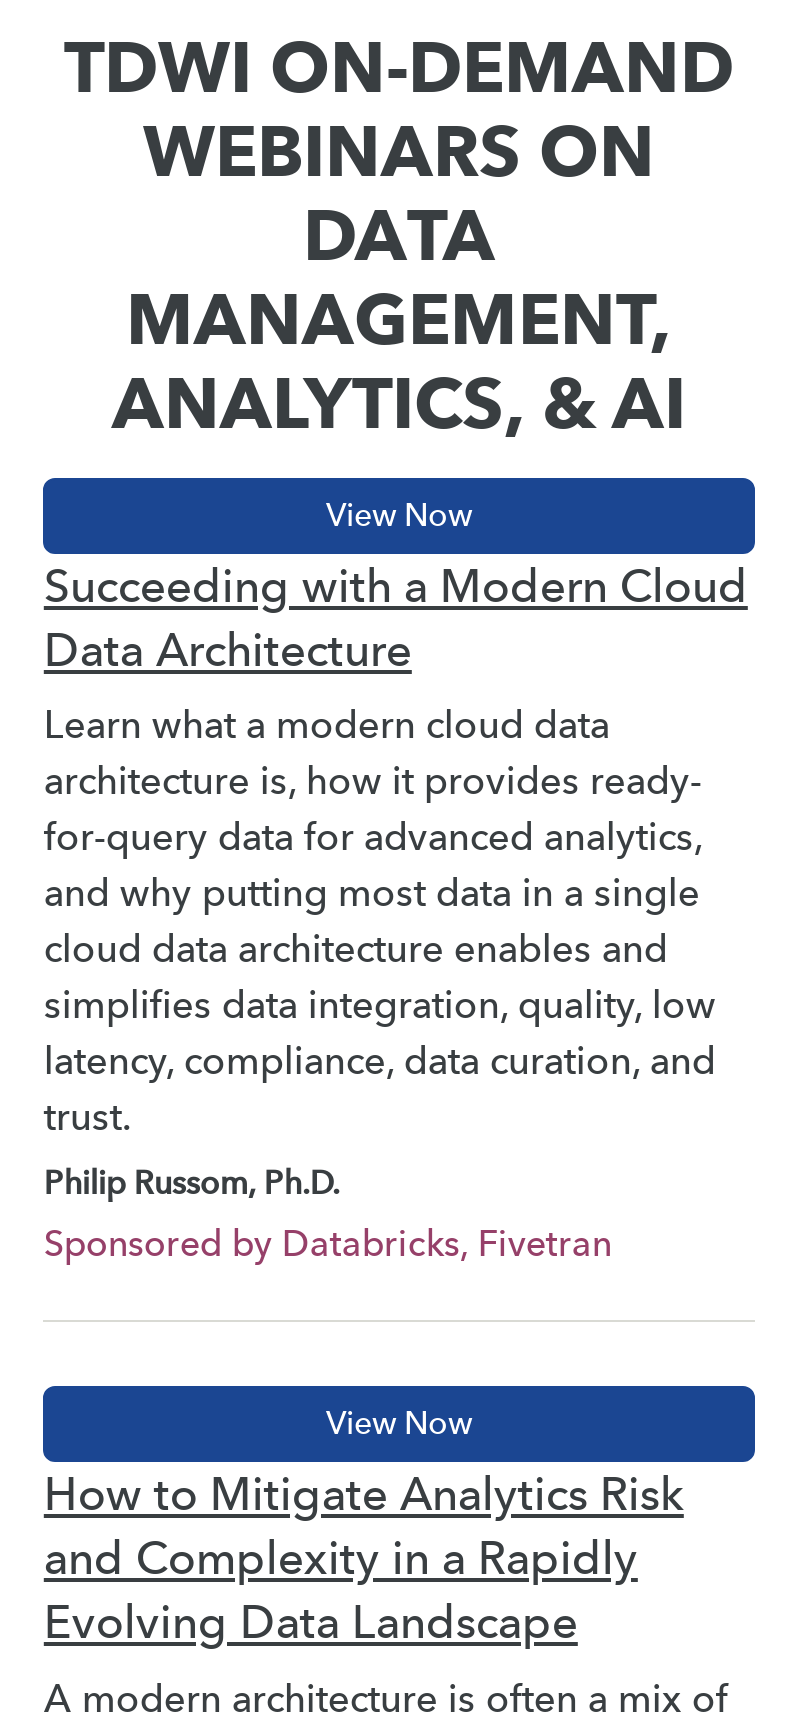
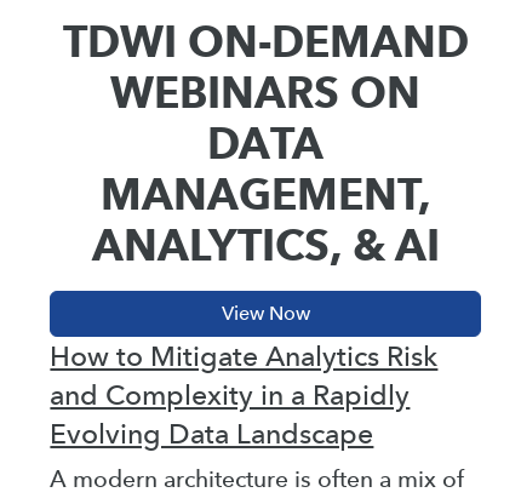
[44,557,748,1266] Succeeding with a Modern Cloud | Data Architecture | Learn what a modern cloud data | architecture is, how it provides ready- | for-query data for advanced analytics, | and why putting most data in a single | cloud data architecture enables and | simplifies data integration, quality, low | latency, compliance, data curation, and | trust. | Philip Russom, Ph.D. | Sponsored by Databricks, Fivetran -> none

